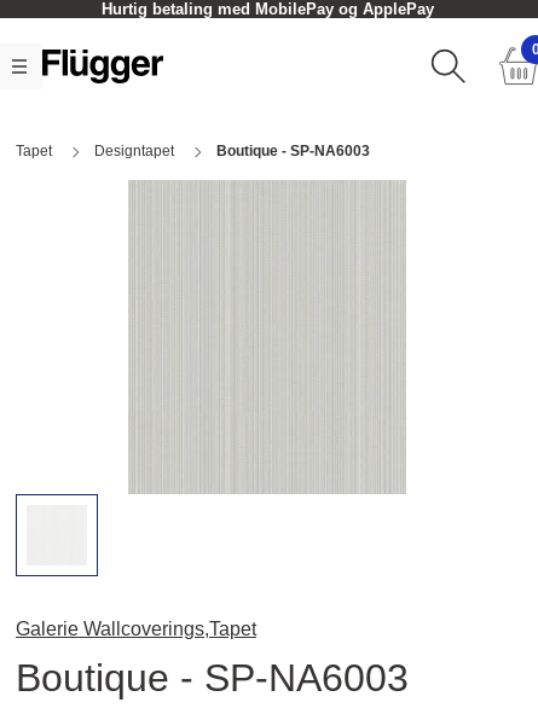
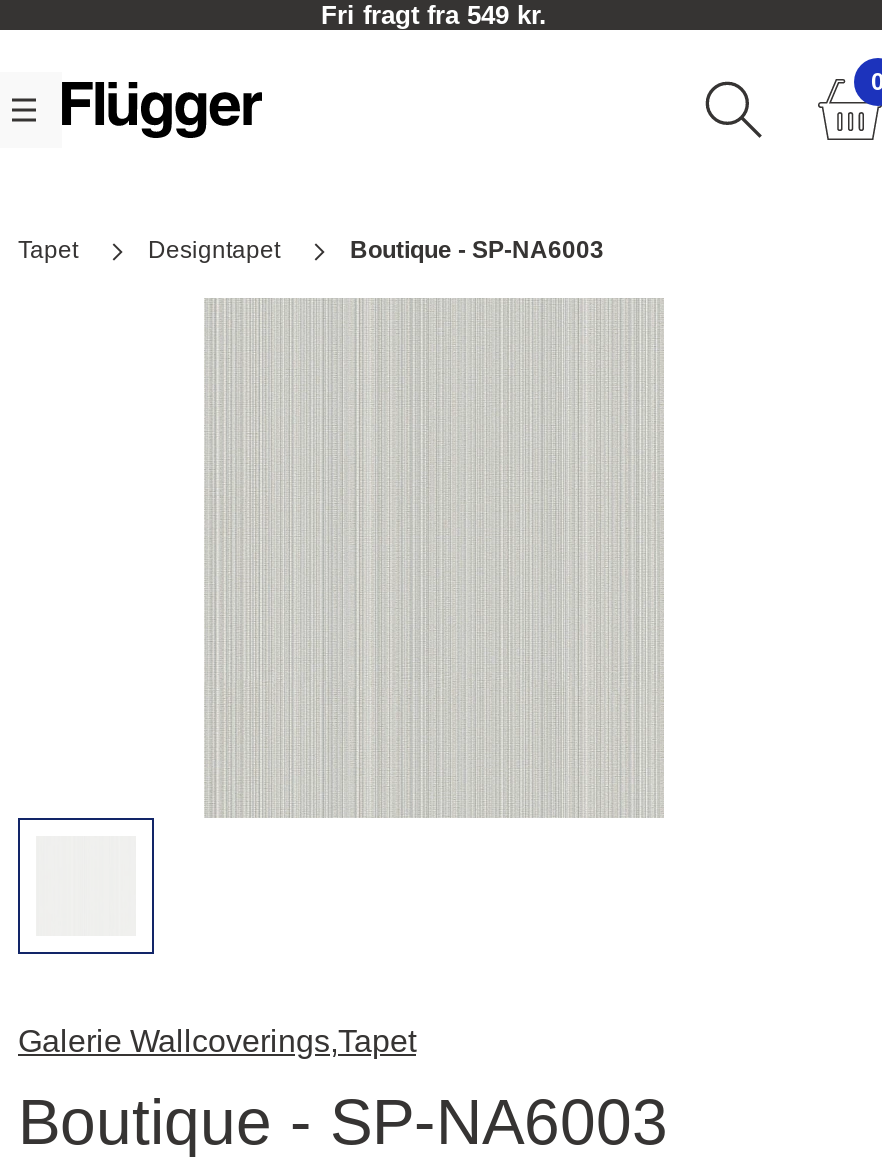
[101,0,433,18] Hurtig betaling med MobilePay og ApplePay -> [321,0,547,30] Fri fragt fra 549 kr.

